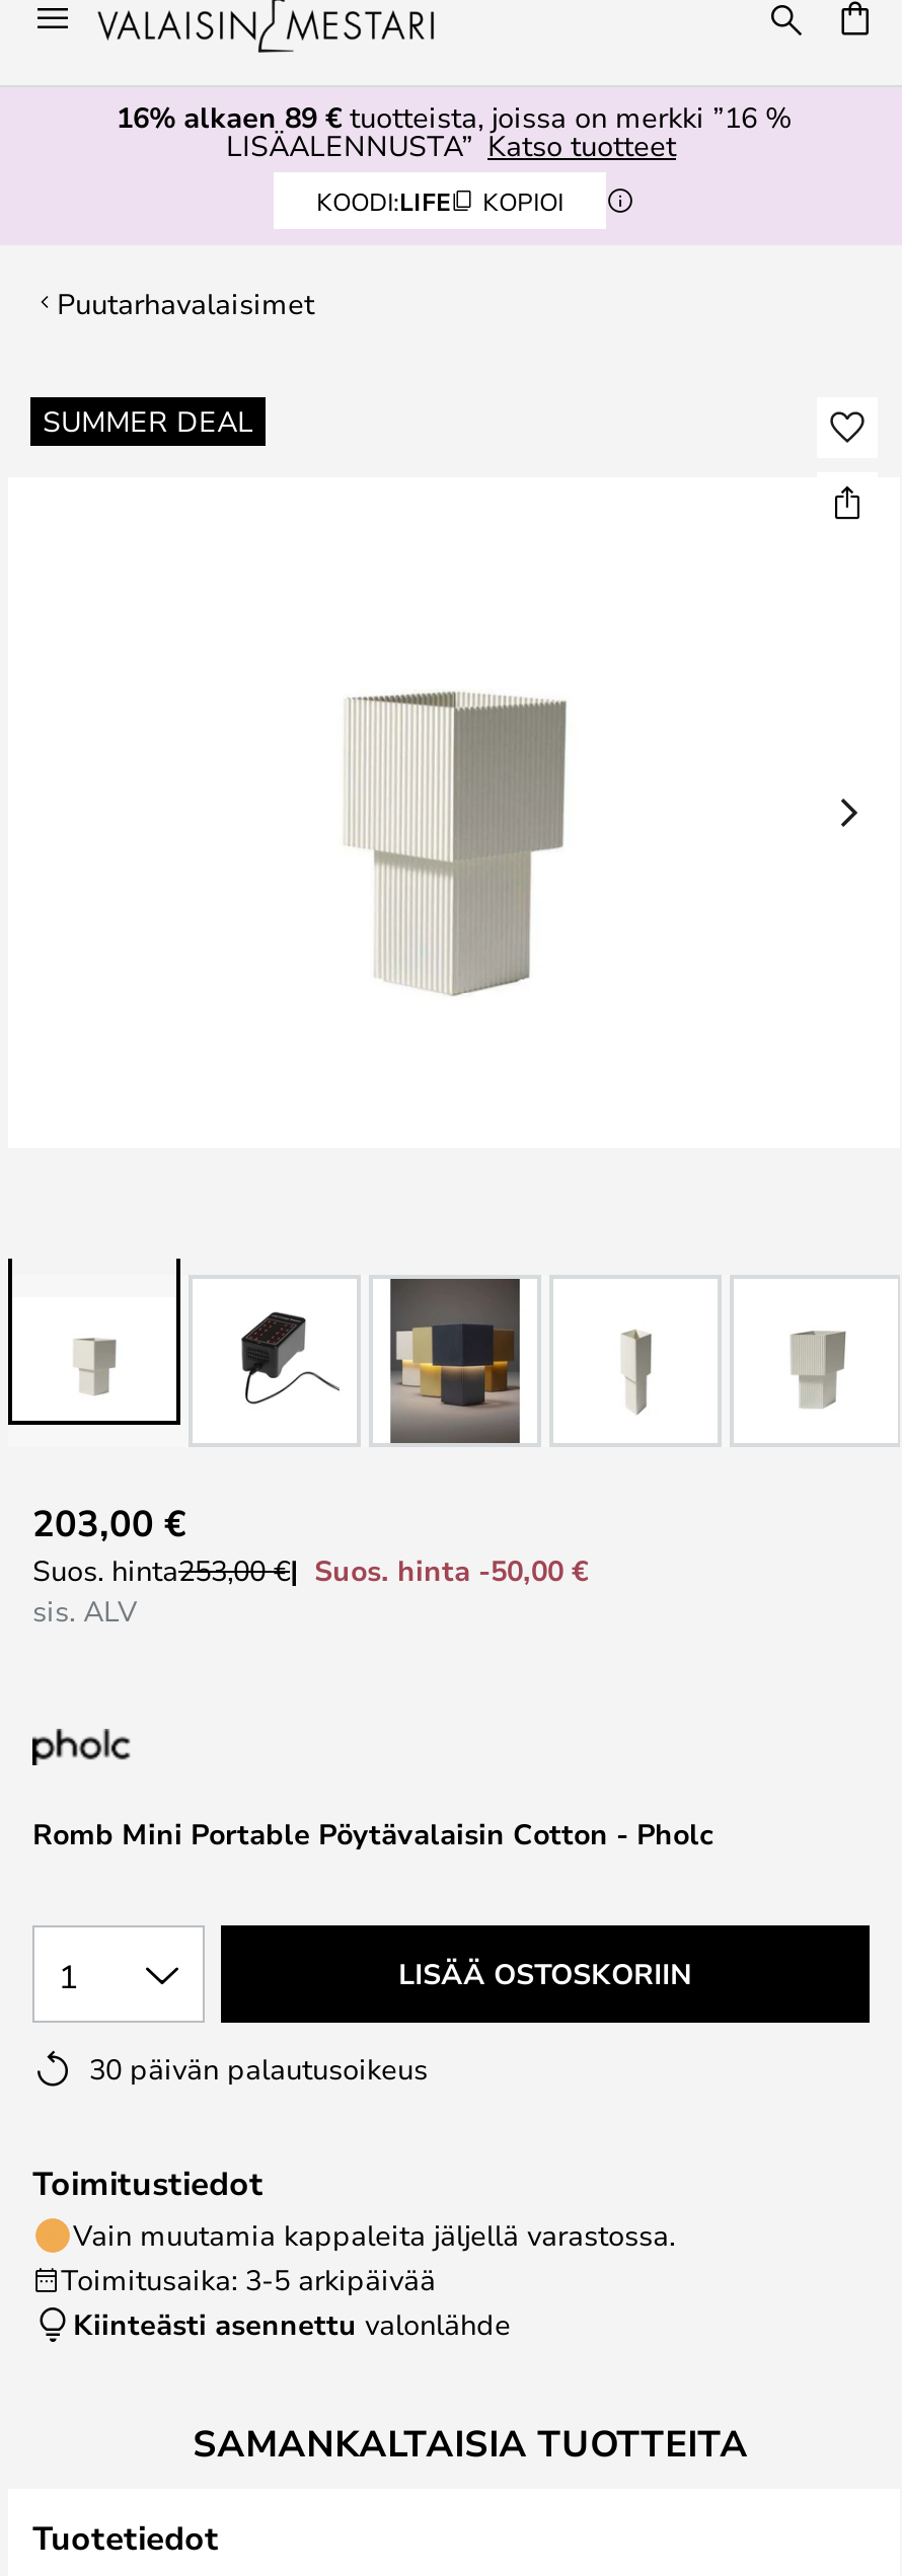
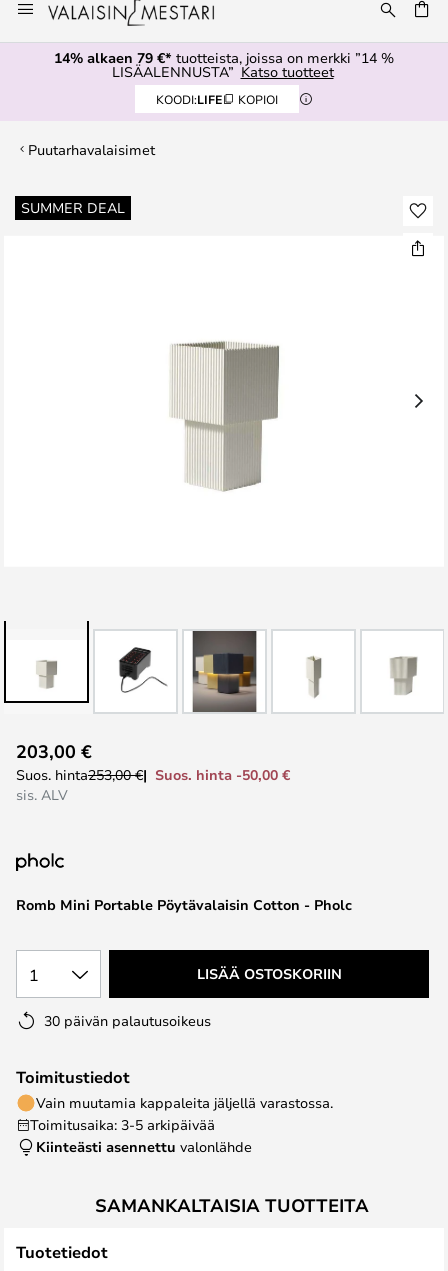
[117,97,792,136] 16% alkaen 89 €tuotteista, joissa on merkki ”16 % -> [54,48,394,67] 14% alkaen 79 €* tuotteista, joissa on merkki ”14 %

